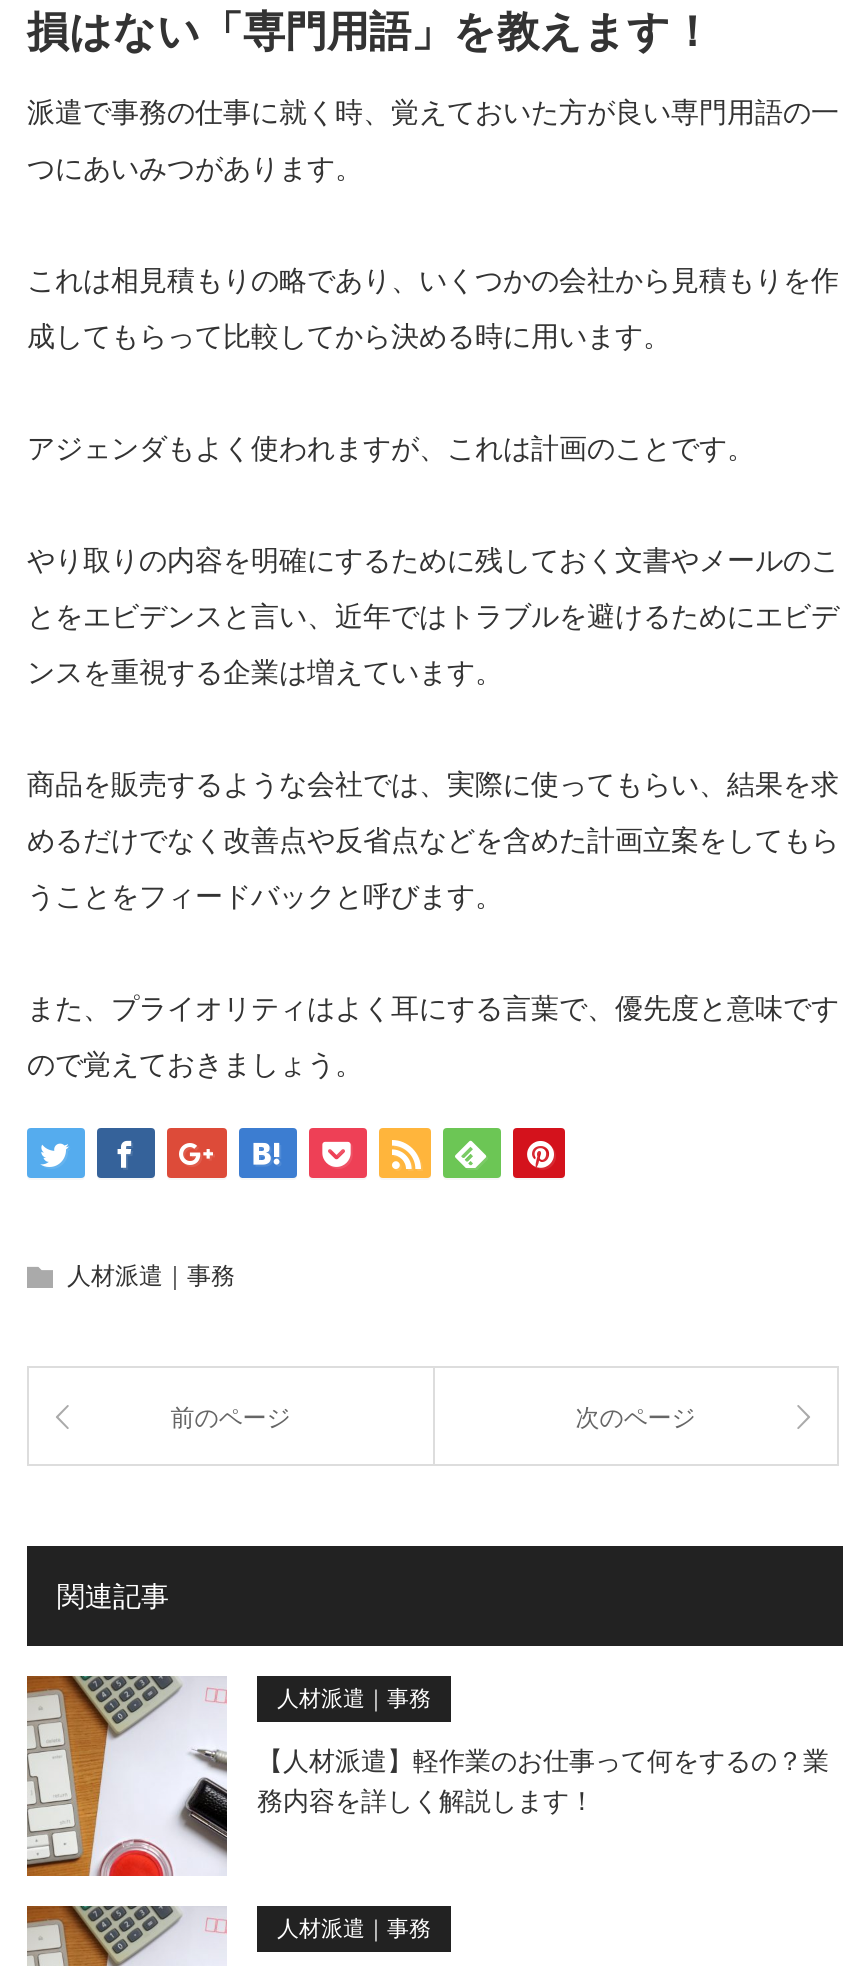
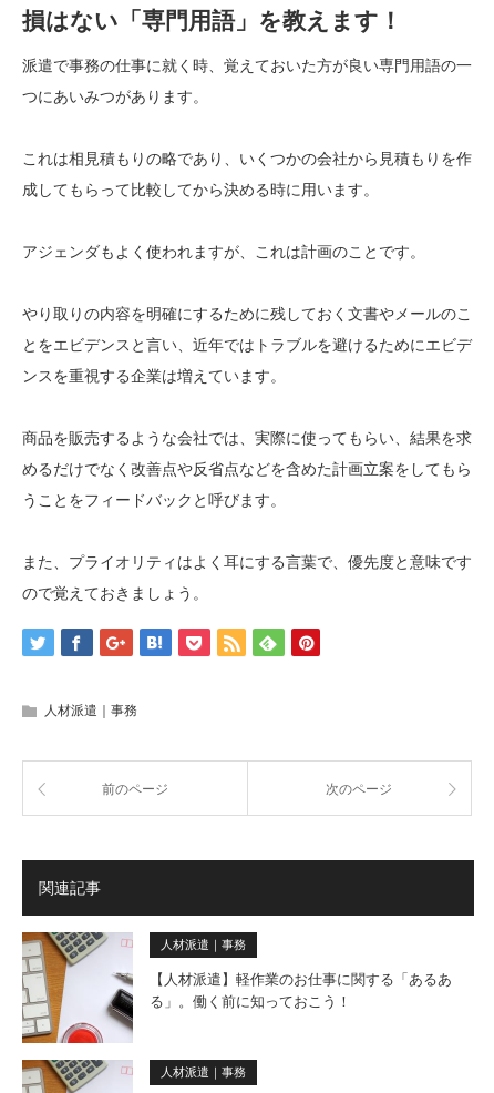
[257,1746,829,1816] 【人材派遣】軽作業のお仕事って何をするの？業 | 務内容を詳しく解説します！ -> [150,971,452,1010] 【人材派遣】軽作業のお仕事に関する「あるあ | る」。働く前に知っておこう！

